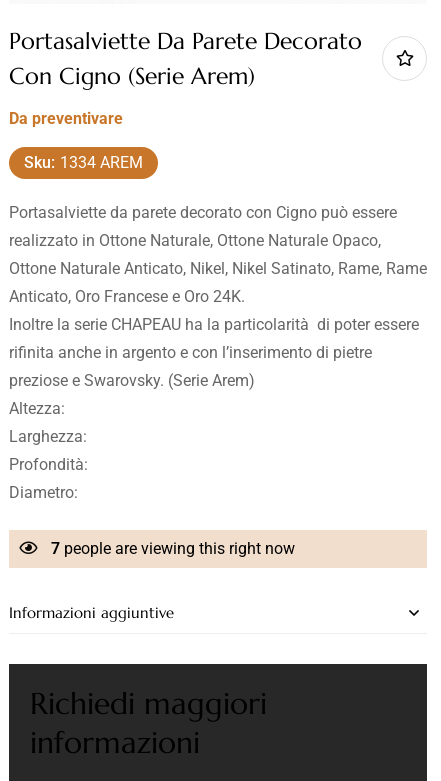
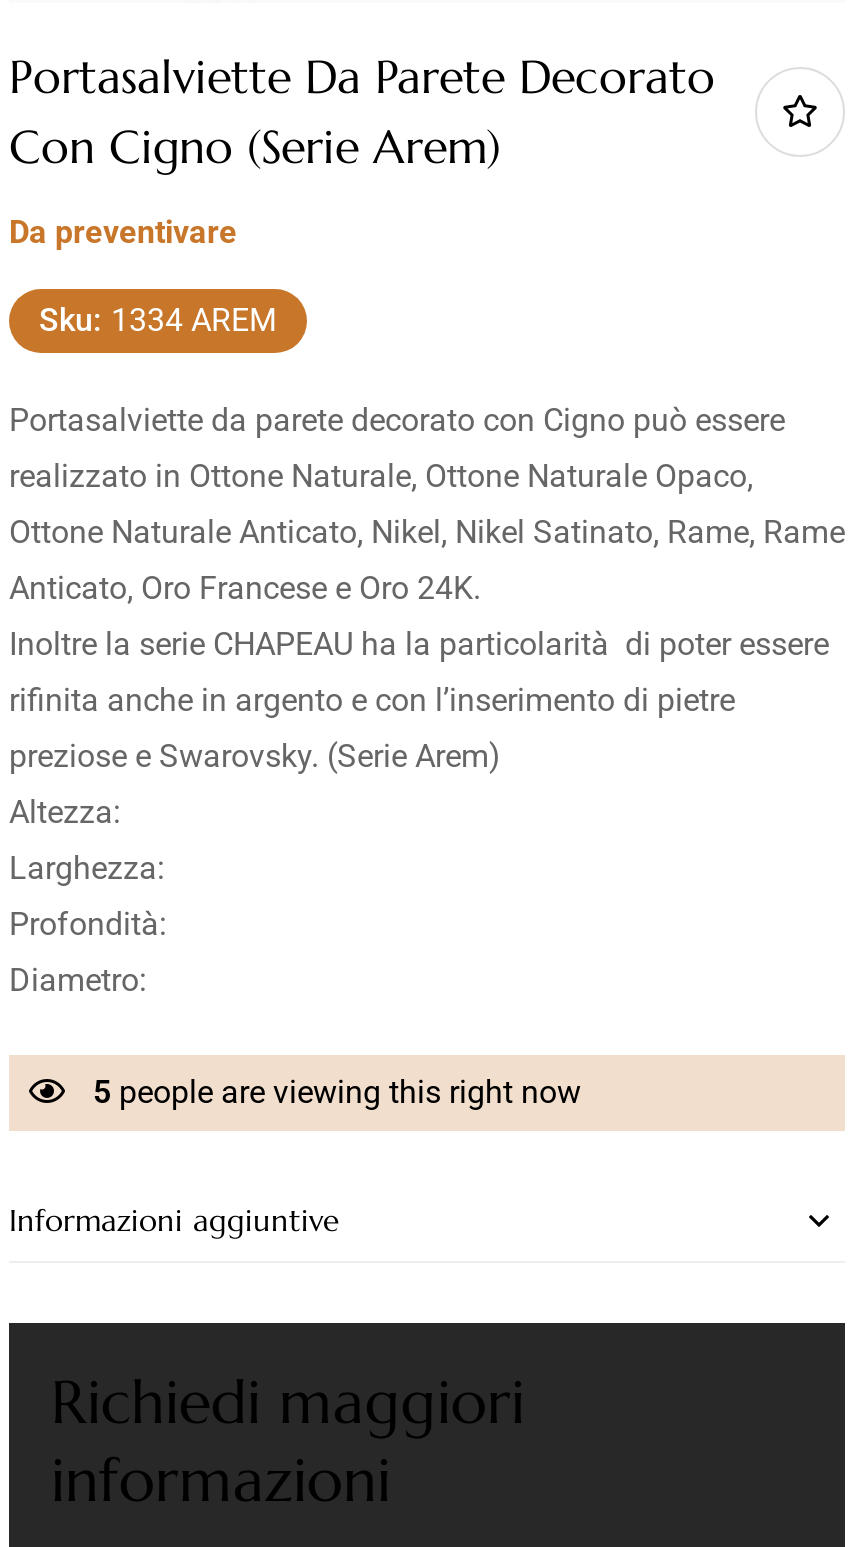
[51,539,295,558] 7 people are viewing this right now -> [93,1072,581,1110] 5 people are viewing this right now

